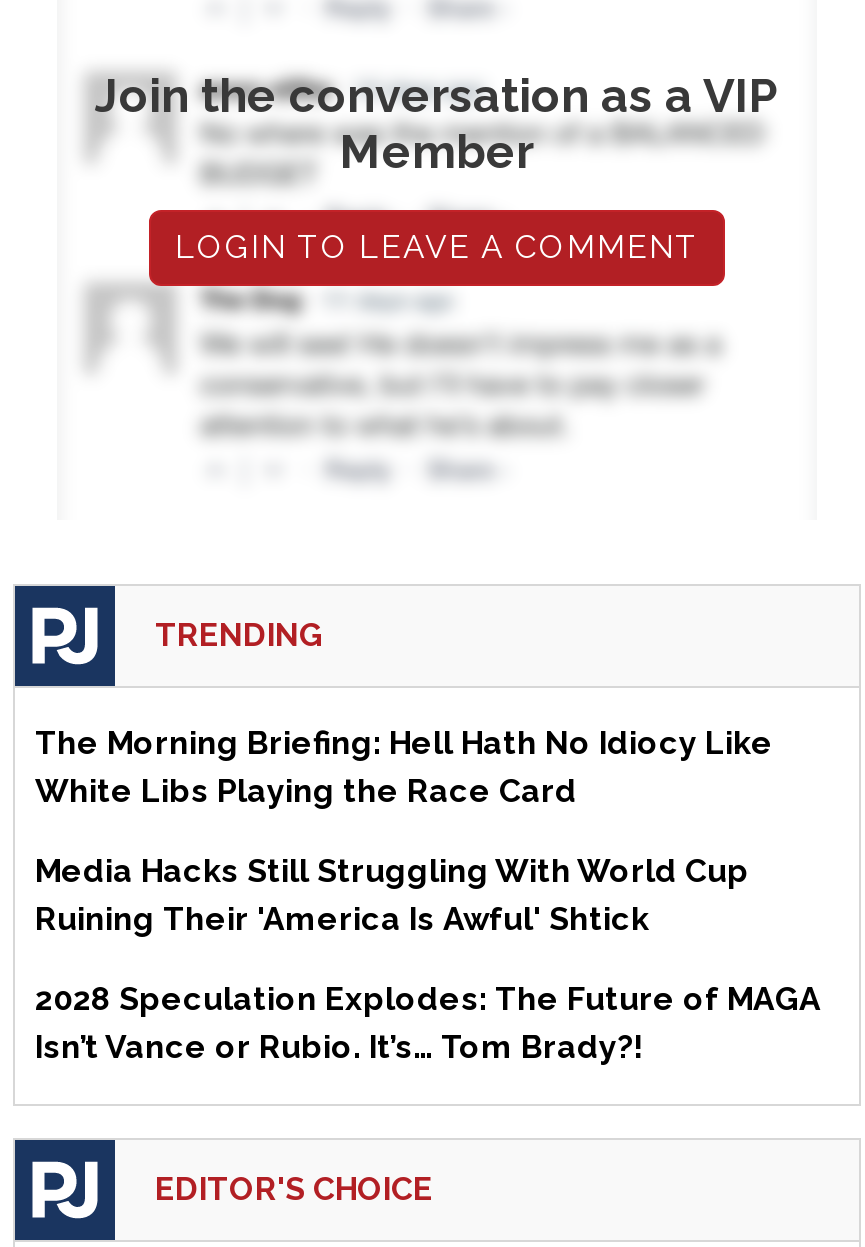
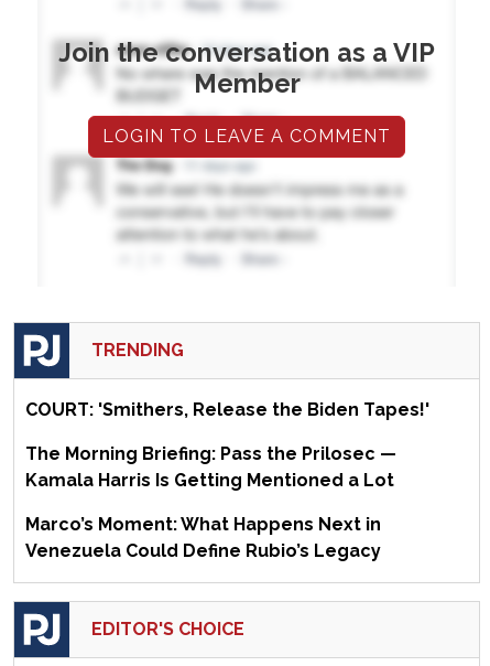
[35,724,773,810] The Morning Briefing: Hell Hath No Idiocy Like | White Libs Playing the Race Card -> [25,399,429,420] COURT: 'Smithers, Release the Biden Tapes!'
[35,852,749,938] Media Hacks Still Struggling With World Cup | Ruining Their 'America Is Awful' Shtick -> [25,443,396,491] The Morning Briefing: Pass the Prilosec — | Kamala Harris Is Getting Mentioned a Lot
[35,980,821,1066] 2028 Speculation Explodes: The Future of MAGA | Isn’t Vance or Rubio. It’s… Tom Brady?! -> [25,514,381,561] Marco’s Moment: What Happens Next in | Venezuela Could Define Rubio’s Legacy

